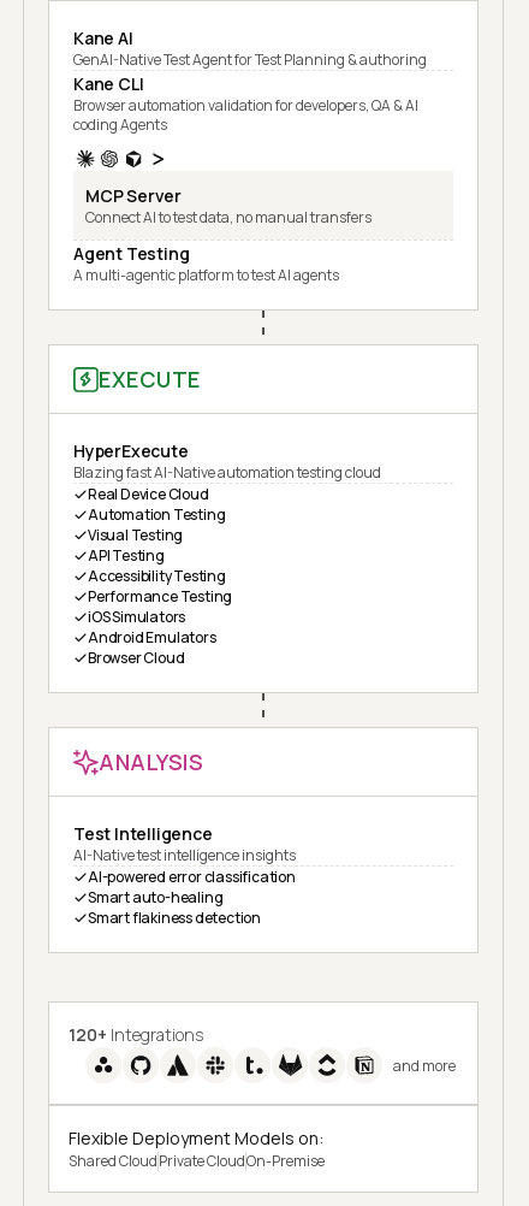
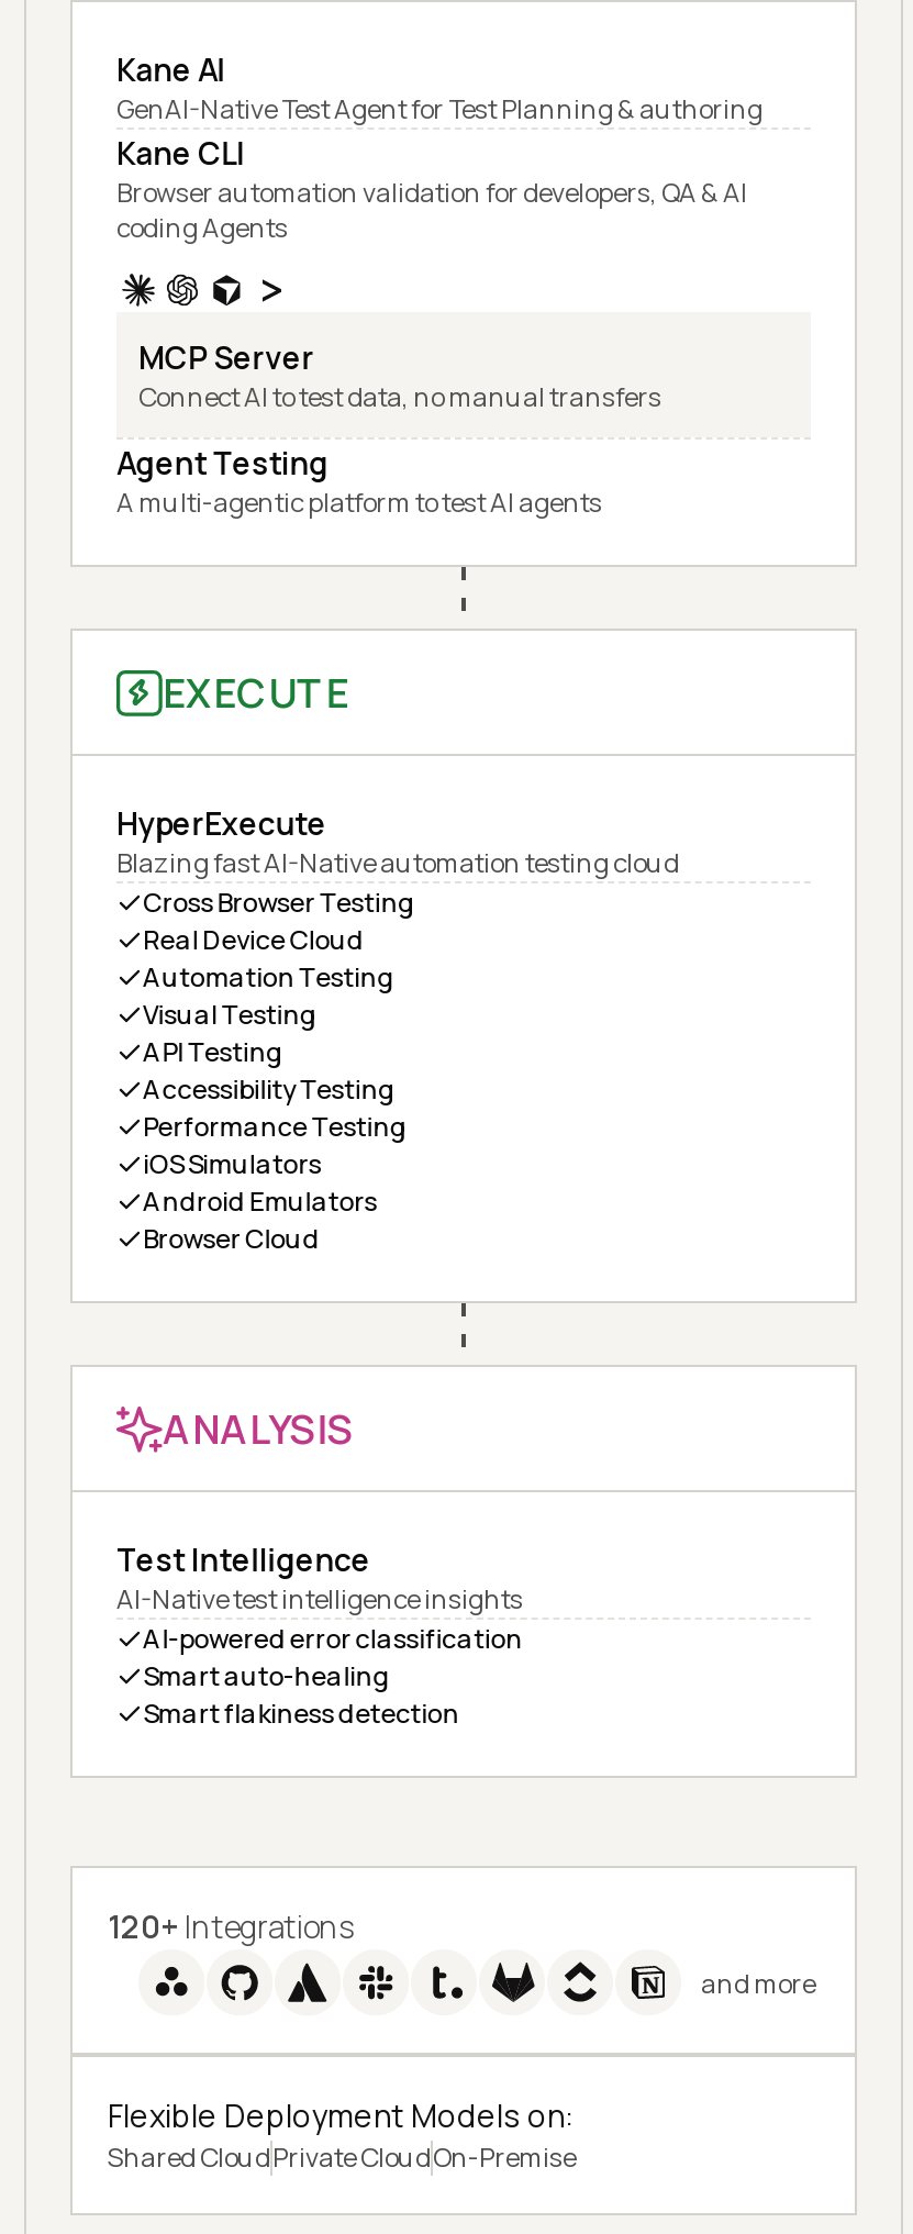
none -> [143,884,415,921] Cross Browser Testing

